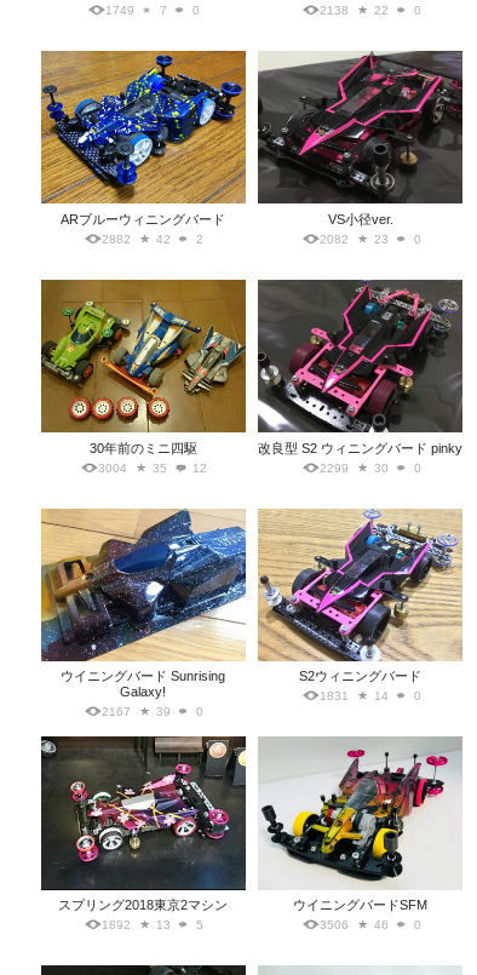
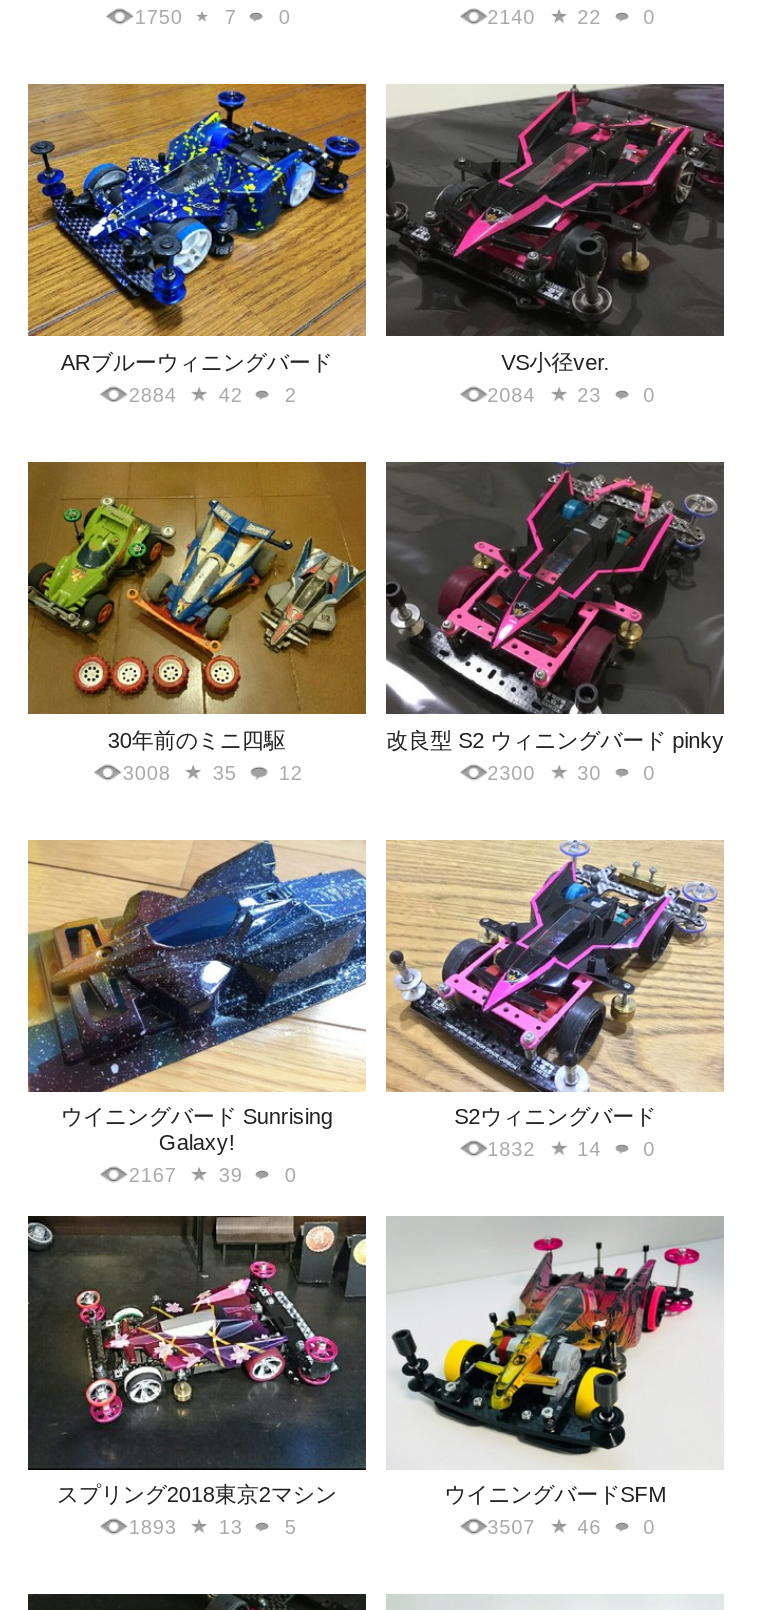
[106,4,200,17] 1749 7 0 -> [135,6,291,28] 1750 7 0
[319,4,421,17] 2138 22 0 -> [487,6,655,28] 2140 22 0
[102,232,204,246] 2882 42 2 -> [129,384,297,406] 2884 42 2
[319,232,421,246] 2082 23 0 -> [487,384,655,406] 2084 23 0
[99,461,208,474] 3004 35 12 -> [123,761,303,783] 3008 35 12
[319,461,421,474] 2299 30 0 -> [487,761,655,783] 2300 30 0
[319,690,421,703] 1831 14 0 -> [487,1139,655,1161] 1832 14 0
[102,918,204,931] 1892 13 5 -> [129,1516,297,1538] 1893 13 5
[319,918,421,931] 3506 46 0 -> [487,1516,655,1538] 3507 46 0

